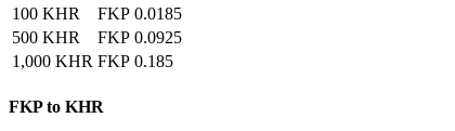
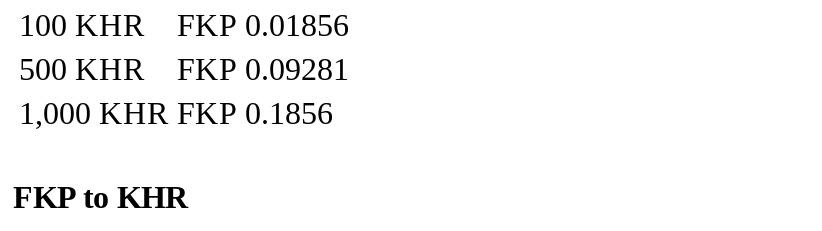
[12,4,182,22] 100 KHR FKP 0.0185 -> [19,7,349,41] 100 KHR FKP 0.01856
[12,28,182,46] 500 KHR FKP 0.0925 -> [19,51,349,85] 500 KHR FKP 0.09281
[12,52,173,70] 1,000 KHR FKP 0.185 -> [19,95,333,129] 1,000 KHR FKP 0.1856

